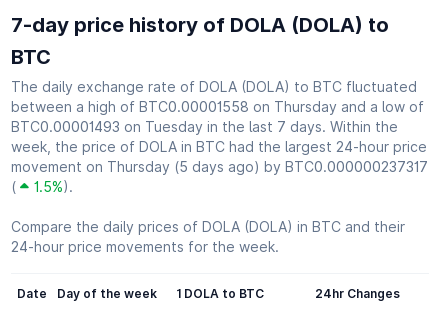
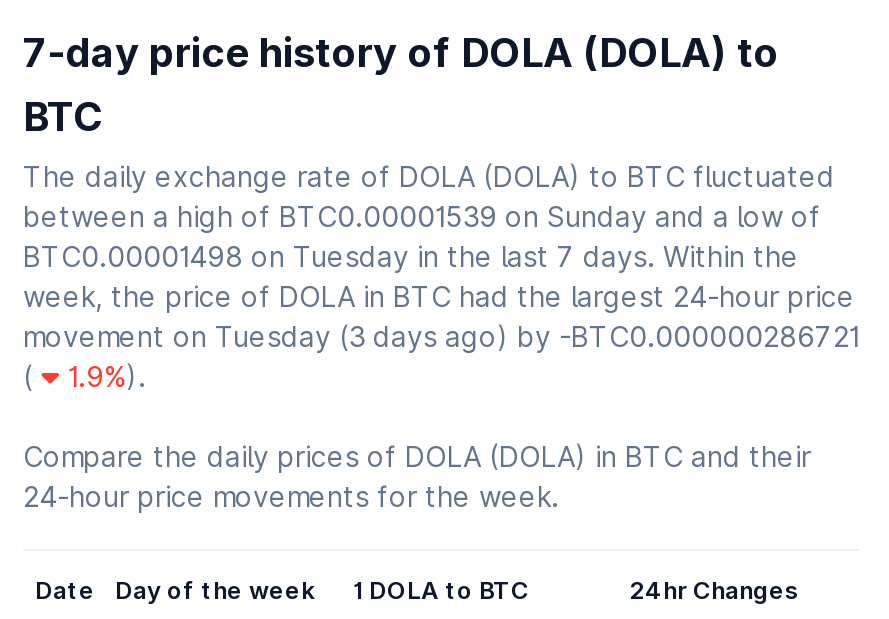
[11,98,424,115] between a high of BTC0.00001558 on Thursday and a low of -> [23,199,821,233] between a high of BTC0.00001539 on Sunday and a low of
[11,118,398,135] BTC0.00001493 on Tuesday in the last 7 days. Within the -> [23,239,799,273] BTC0.00001498 on Tuesday in the last 7 days. Within the
[11,158,428,175] movement on Thursday (5 days ago) by BTC0.000000237317 -> [23,319,859,353] movement on Tuesday (3 days ago) by -BTC0.000000286721
[33,178,72,195] 1.5%). -> [68,359,146,393] 1.9%).

